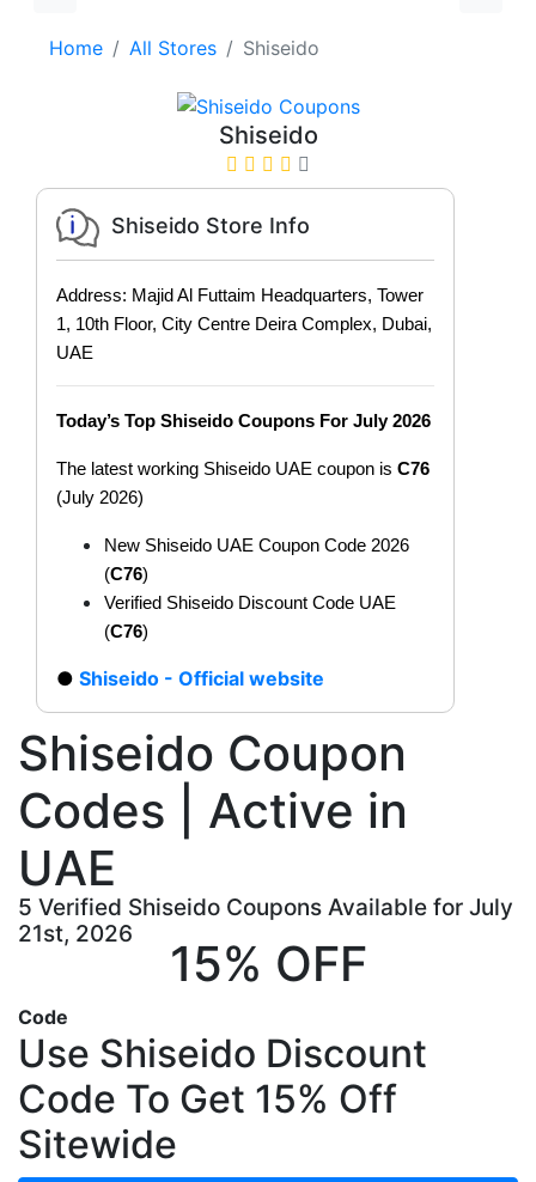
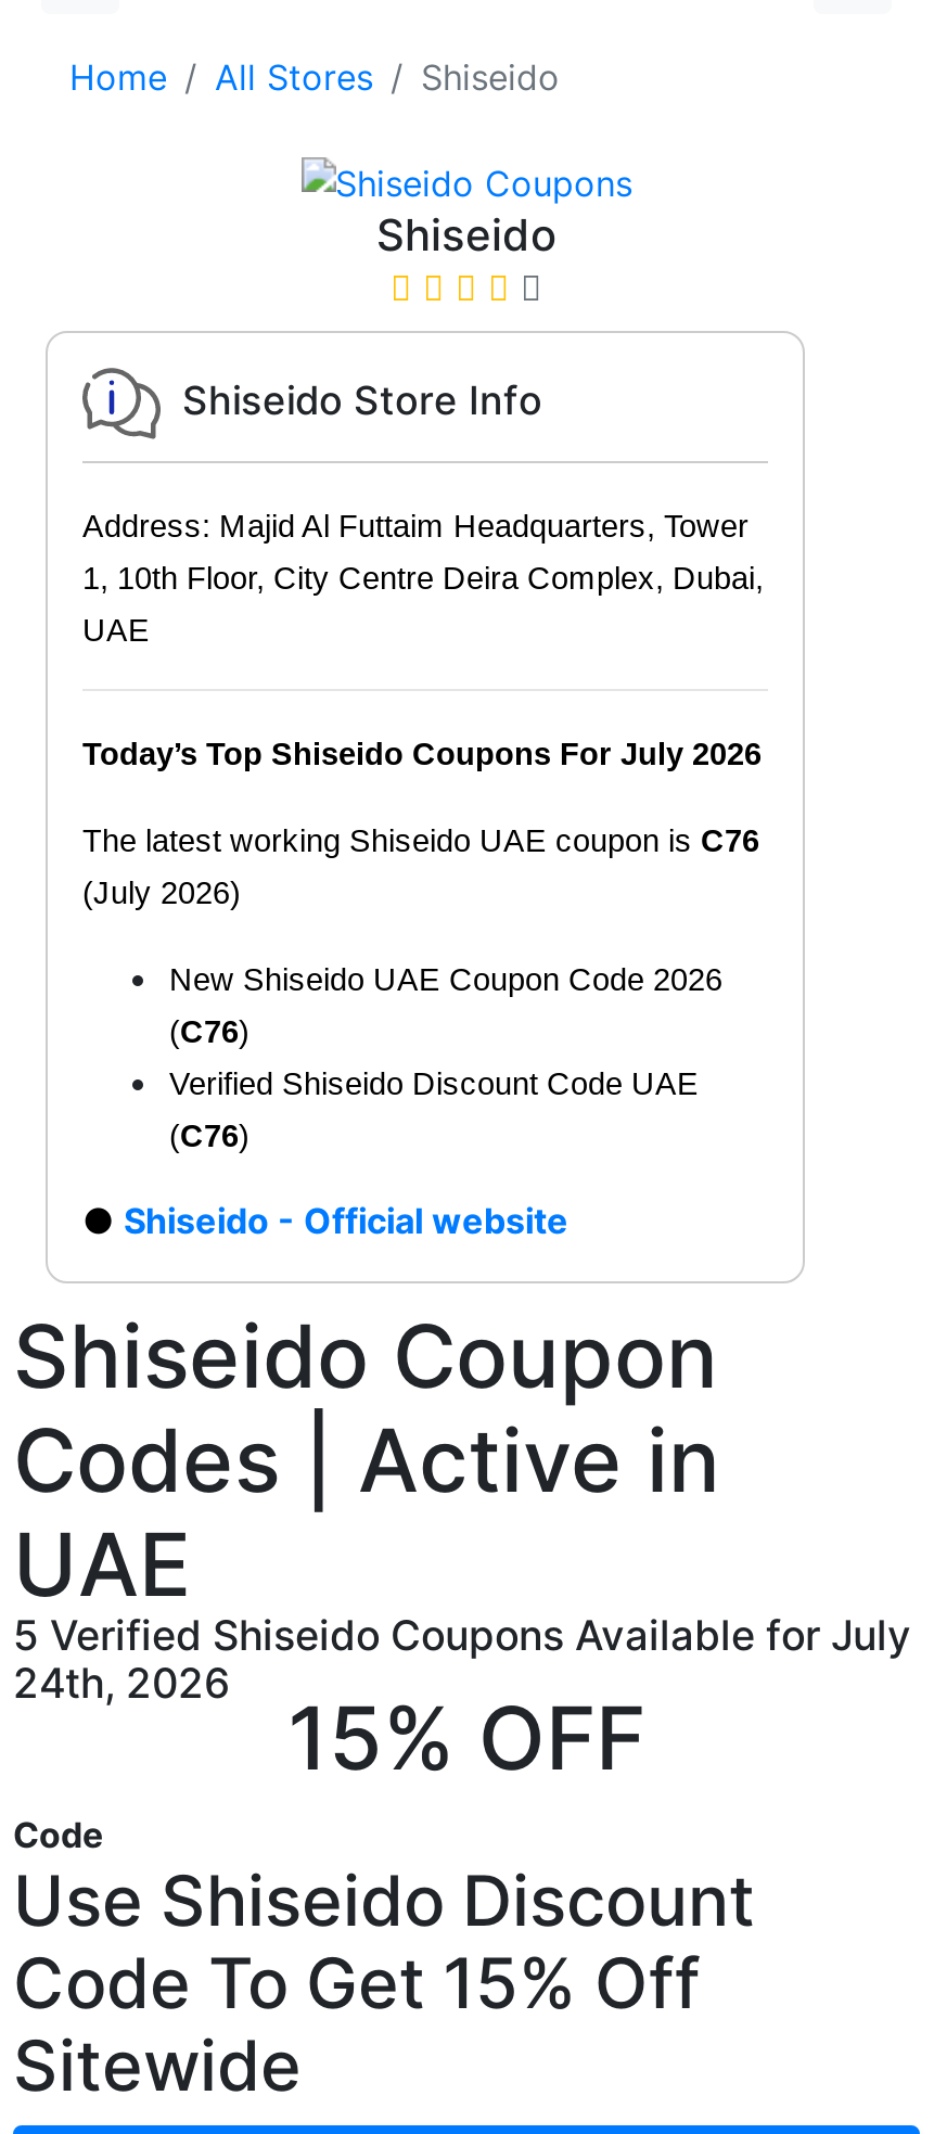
[18,920,133,947] 21st, 2026 -> [13,1658,230,1708] 24th, 2026

